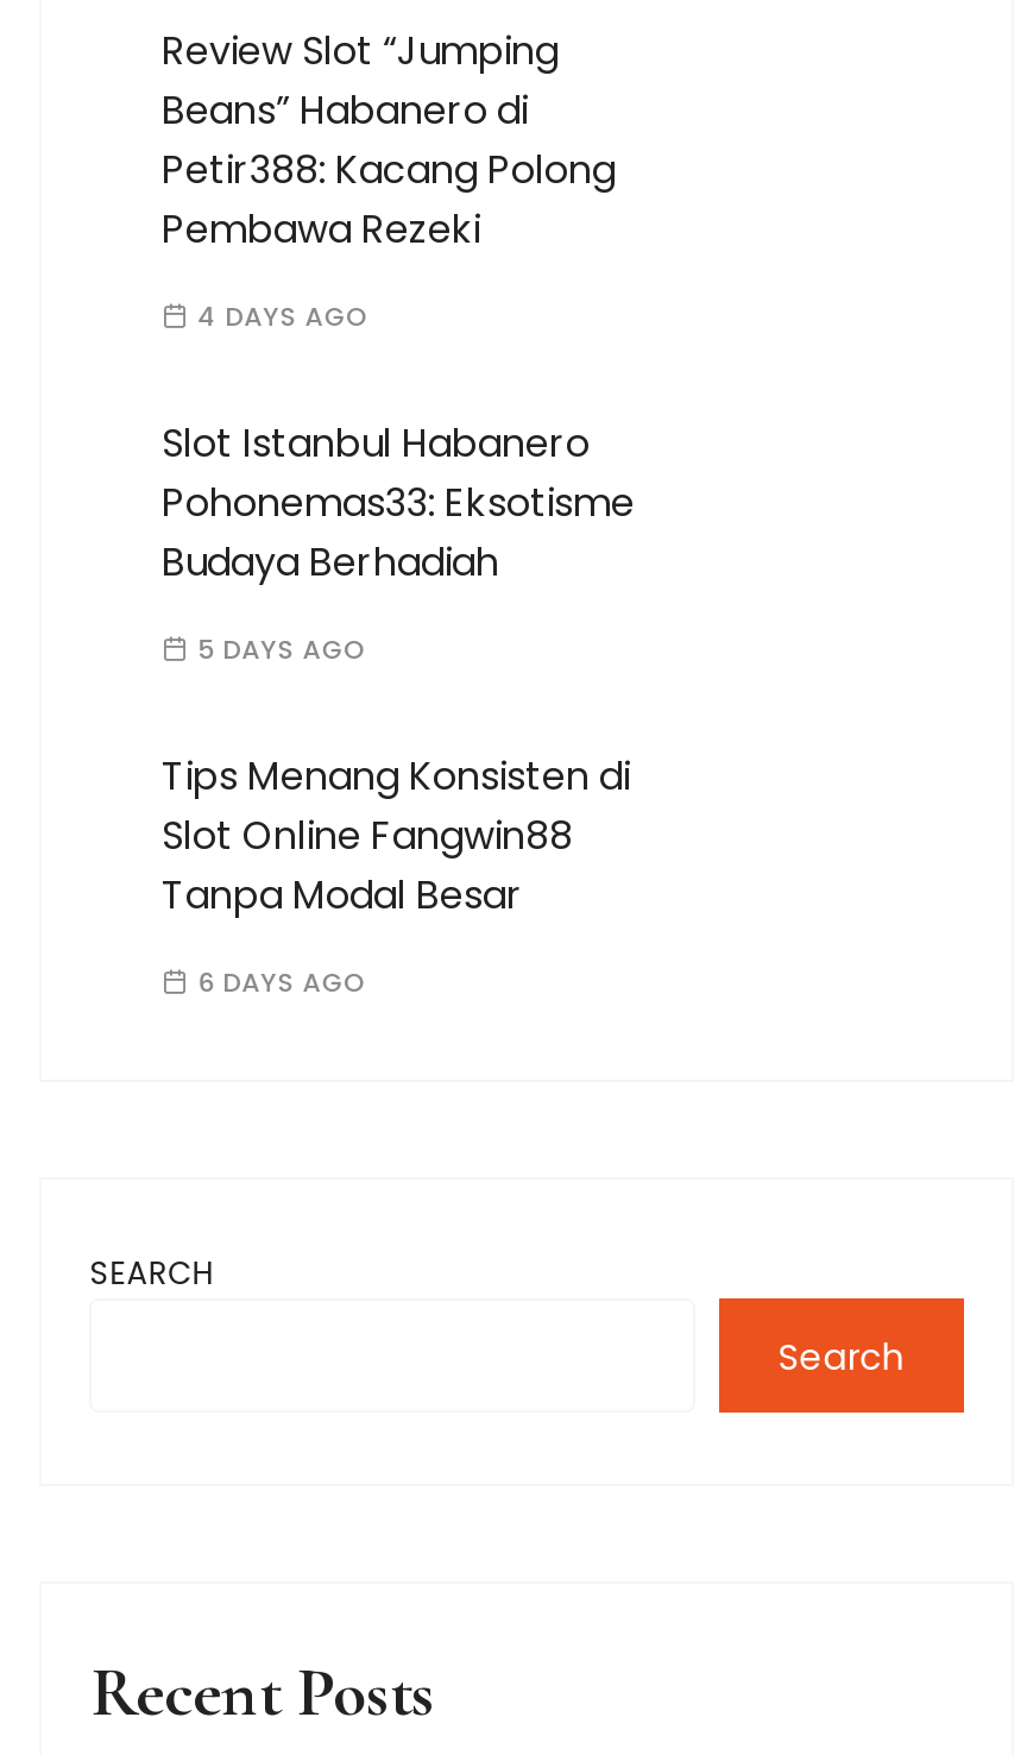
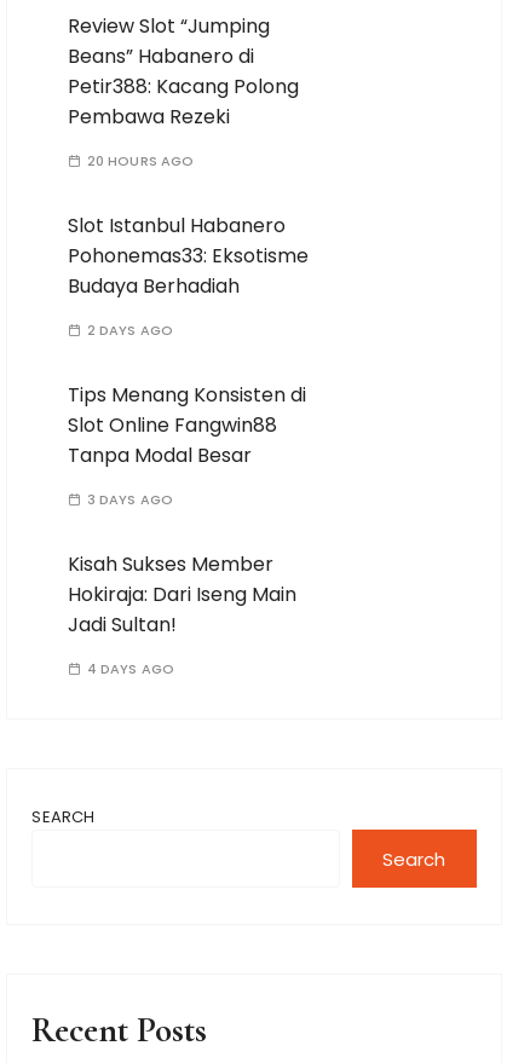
[198,297,370,335] 4 DAYS AGO -> [87,151,194,171] 20 HOURS AGO
[198,630,368,668] 5 DAYS AGO -> [87,320,173,340] 2 DAYS AGO
[198,963,368,1001] 6 DAYS AGO -> [68,490,297,678] 3 DAYS AGO | Kisah Sukses Member | Hokiraja: Dari Iseng Main | Jadi Sultan! | 4 DAYS AGO

